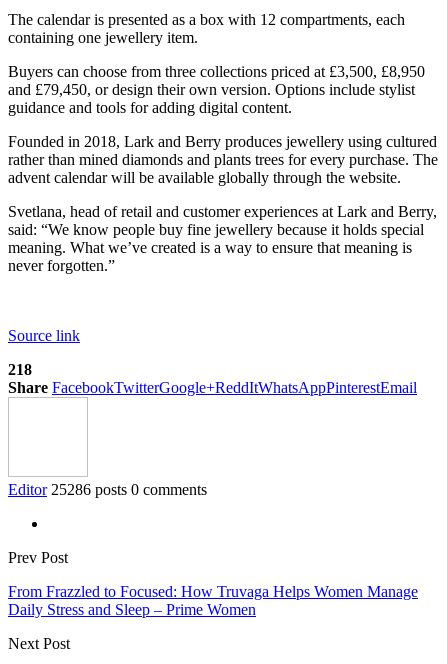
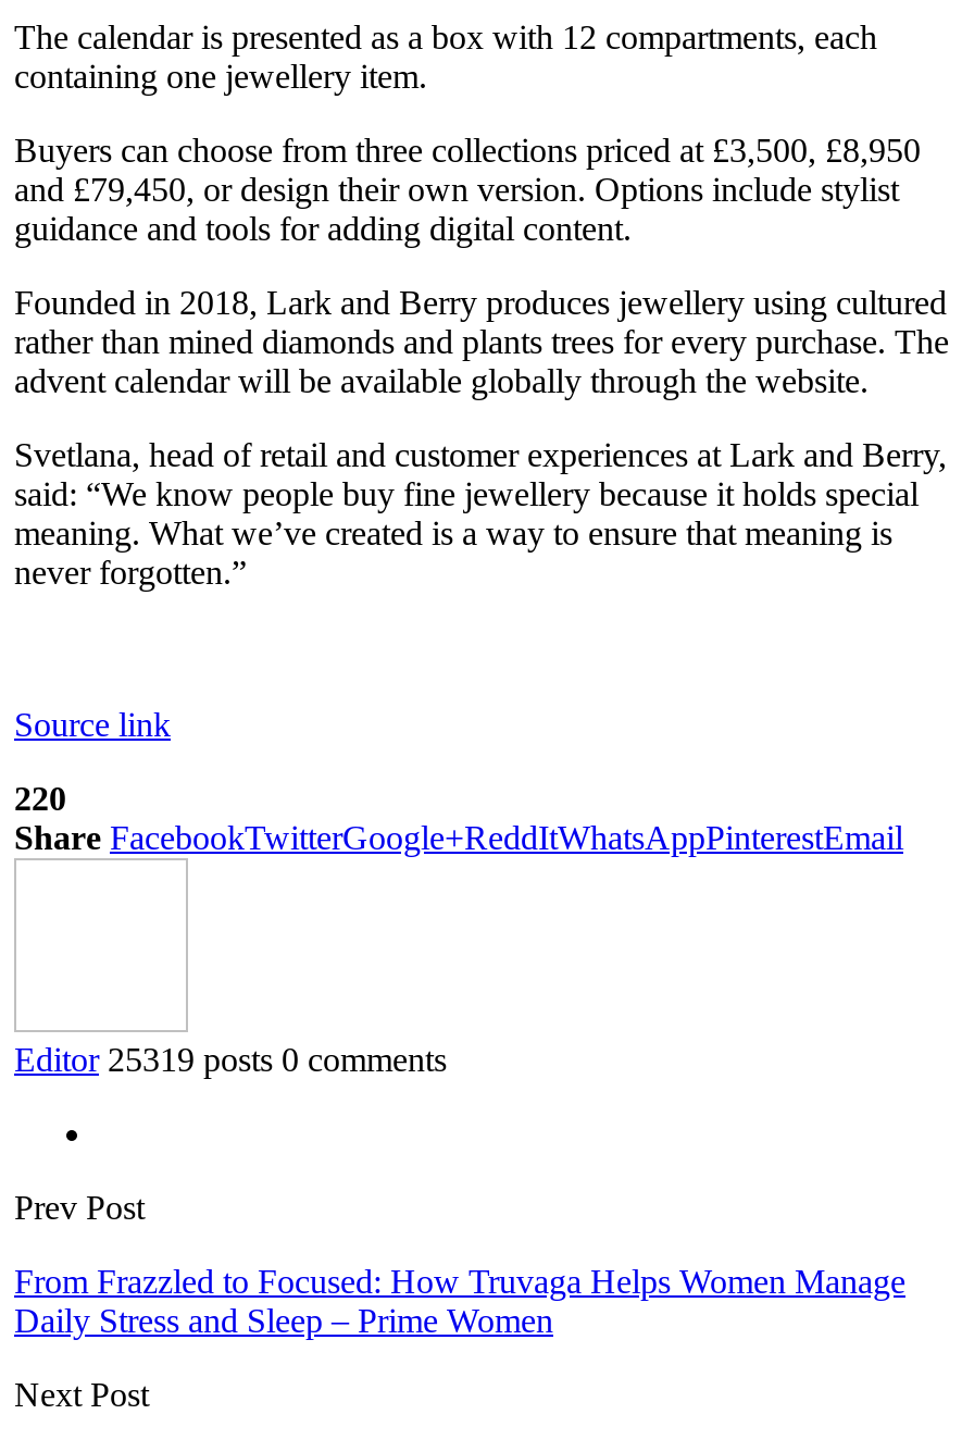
[8,361,32,378] 218 -> [14,779,66,816] 220
[8,481,207,498] Editor 25286 posts 0 comments -> [14,1040,447,1077] Editor 25319 posts 0 comments

